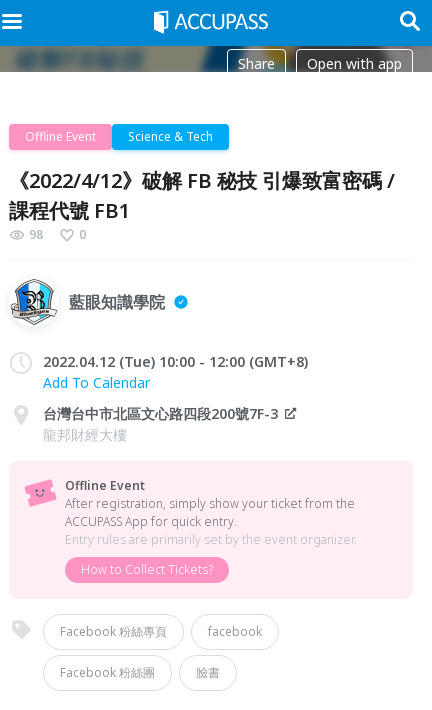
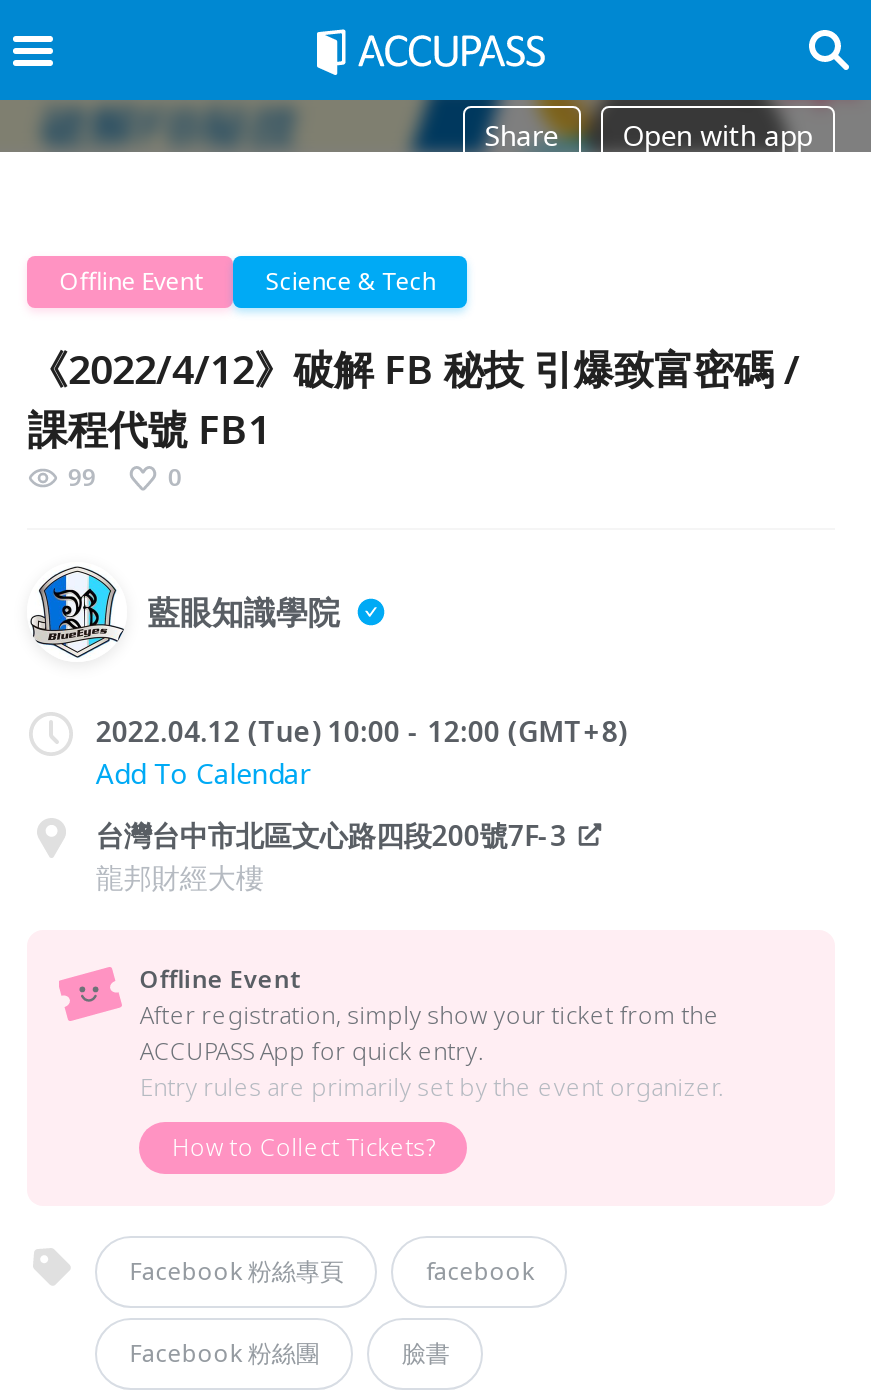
[29,226,43,243] 98 -> [68,460,96,494] 99

